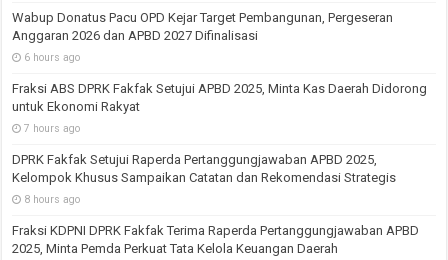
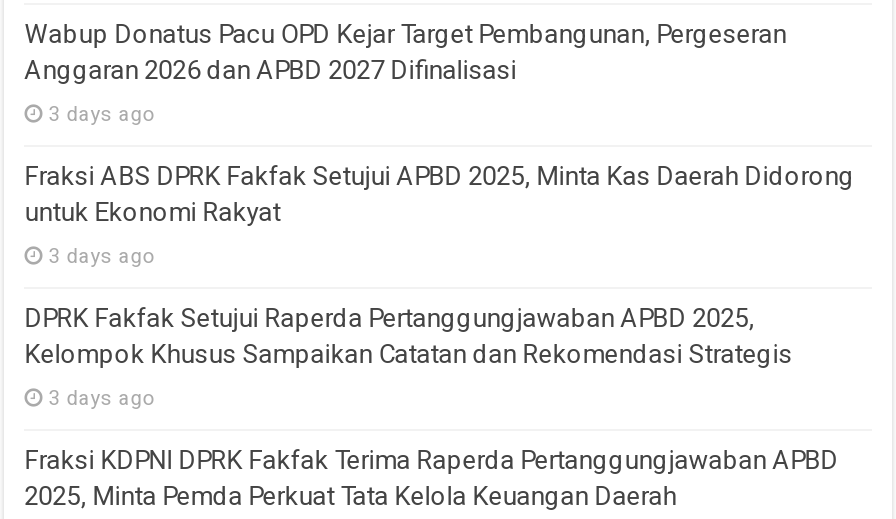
[24,51,80,64] 6 hours ago -> [48,101,152,127] 3 days ago
[24,122,80,135] 7 hours ago -> [48,243,152,269] 3 days ago
[24,193,80,206] 8 hours ago -> [48,385,152,411] 3 days ago

